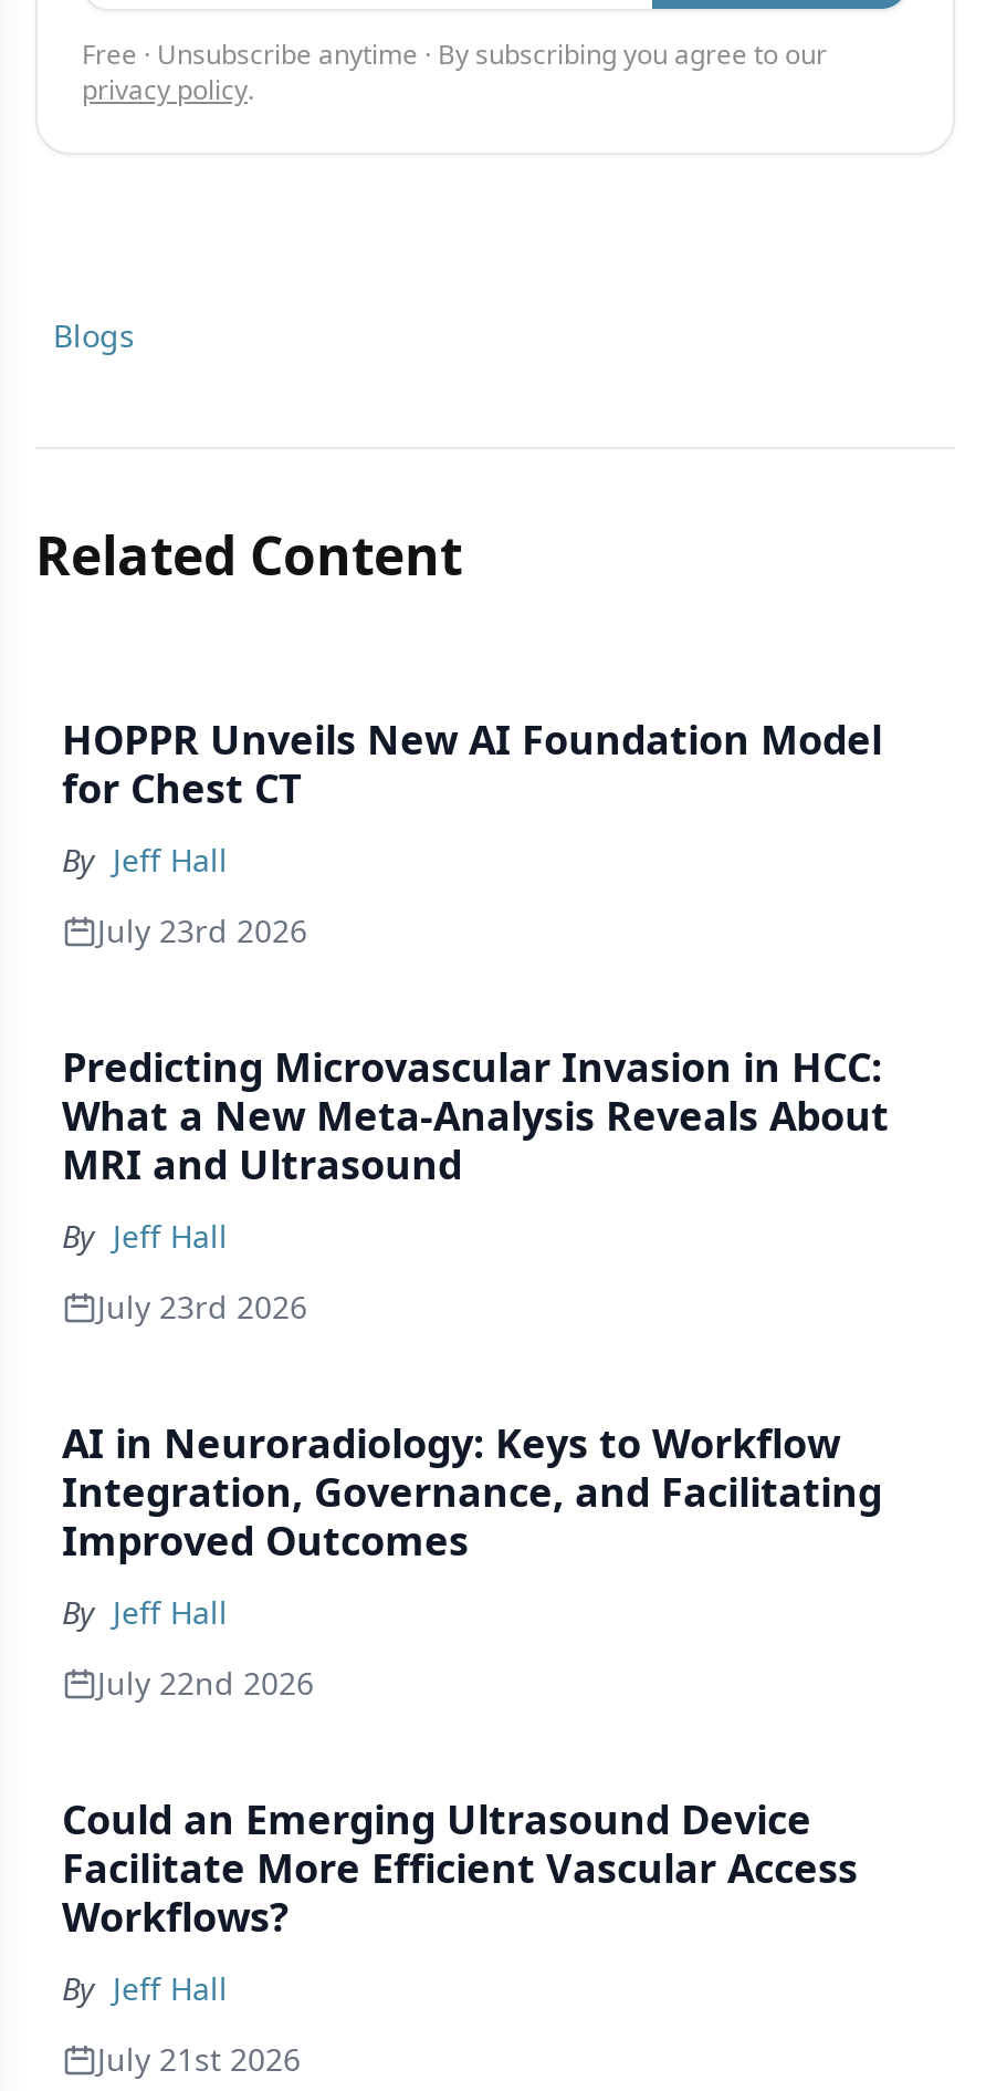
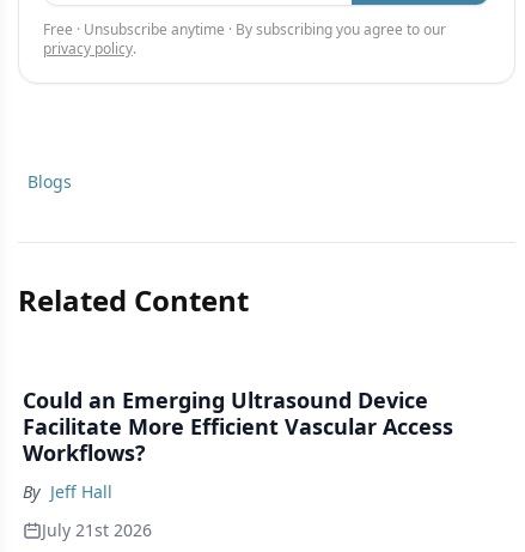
[62,713,889,1704] HOPPR Unveils New AI Foundation Model | for Chest CT | By Jeff Hall | July 23rd 2026 | Predicting Microvascular Invasion in HCC: | What a New Meta-Analysis Reveals About | MRI and Ultrasound | By Jeff Hall | July 23rd 2026 | AI in Neuroradiology: Keys to Workflow | Integration, Governance, and Facilitating | Improved Outcomes | By Jeff Hall | July 22nd 2026 -> none

